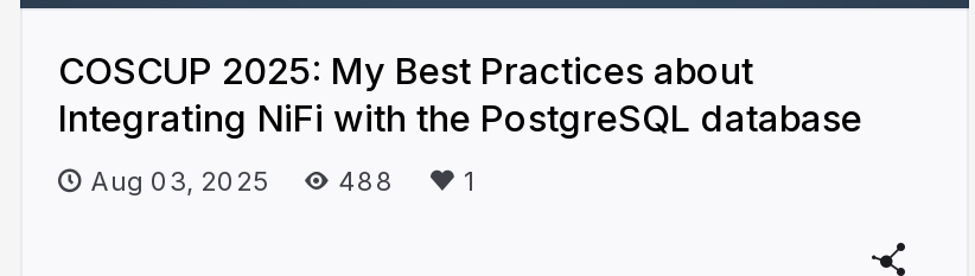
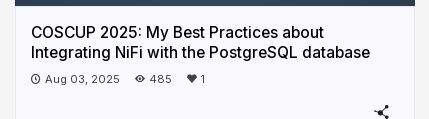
[338,165,395,198] 488 -> [149,72,172,86] 485

